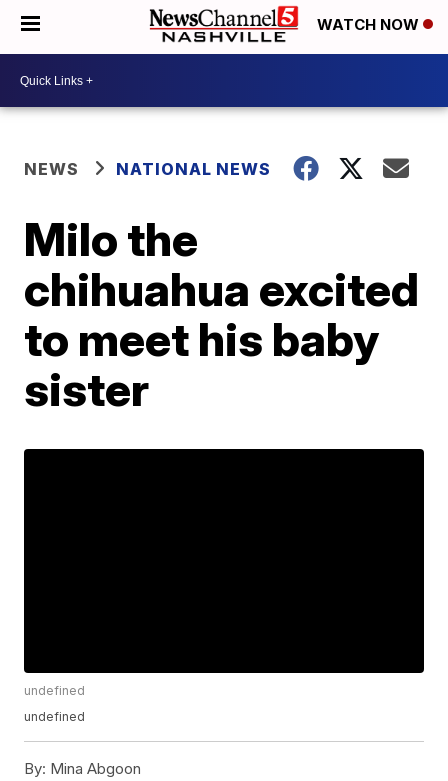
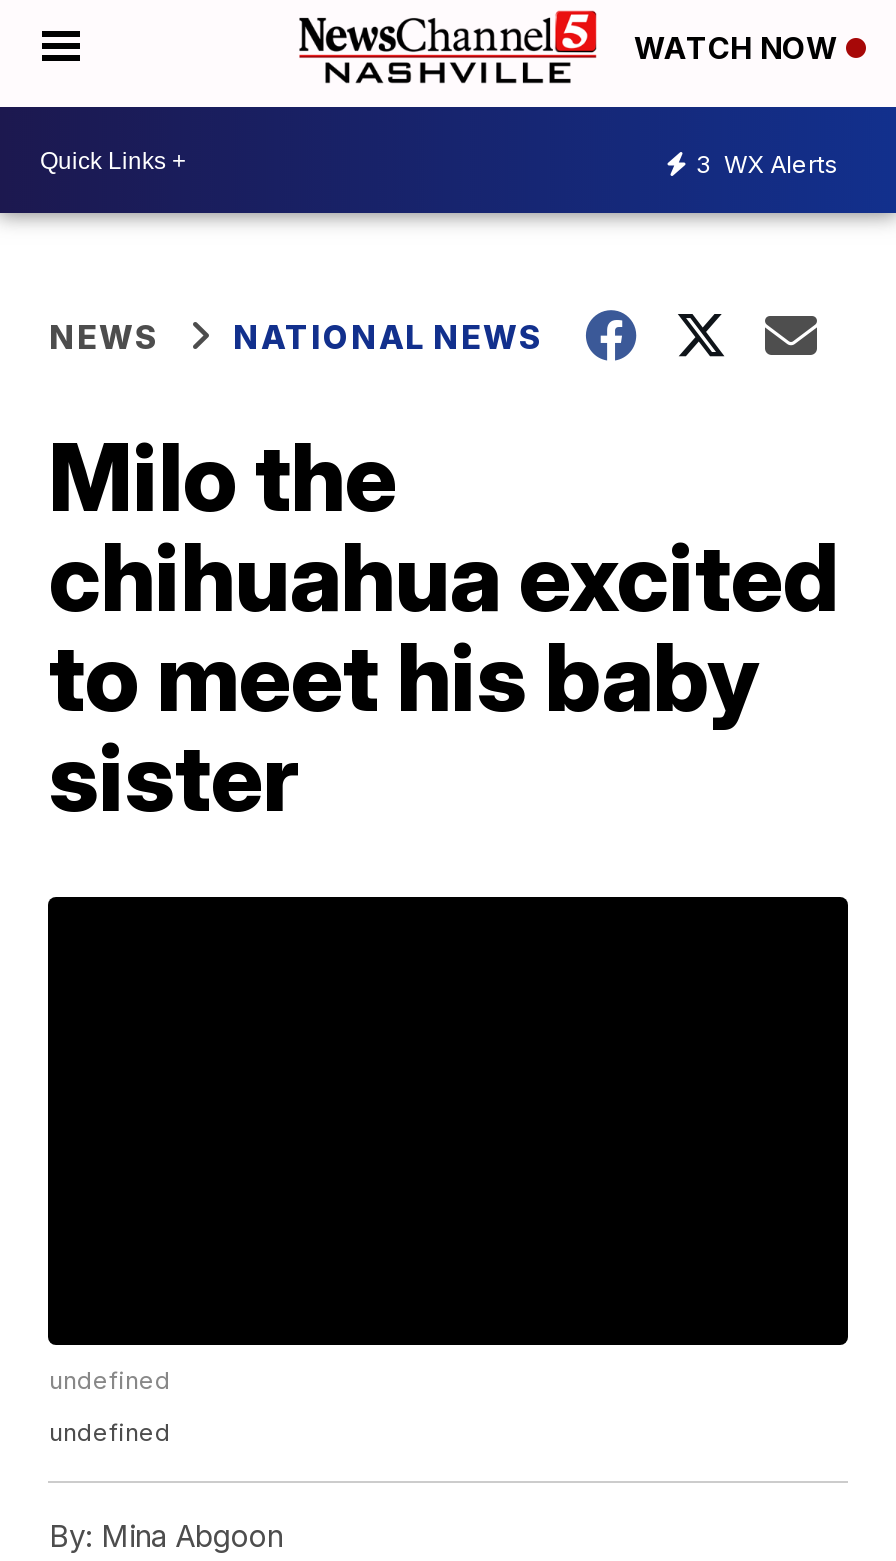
none -> [696,148,838,178] 3 WX Alerts

